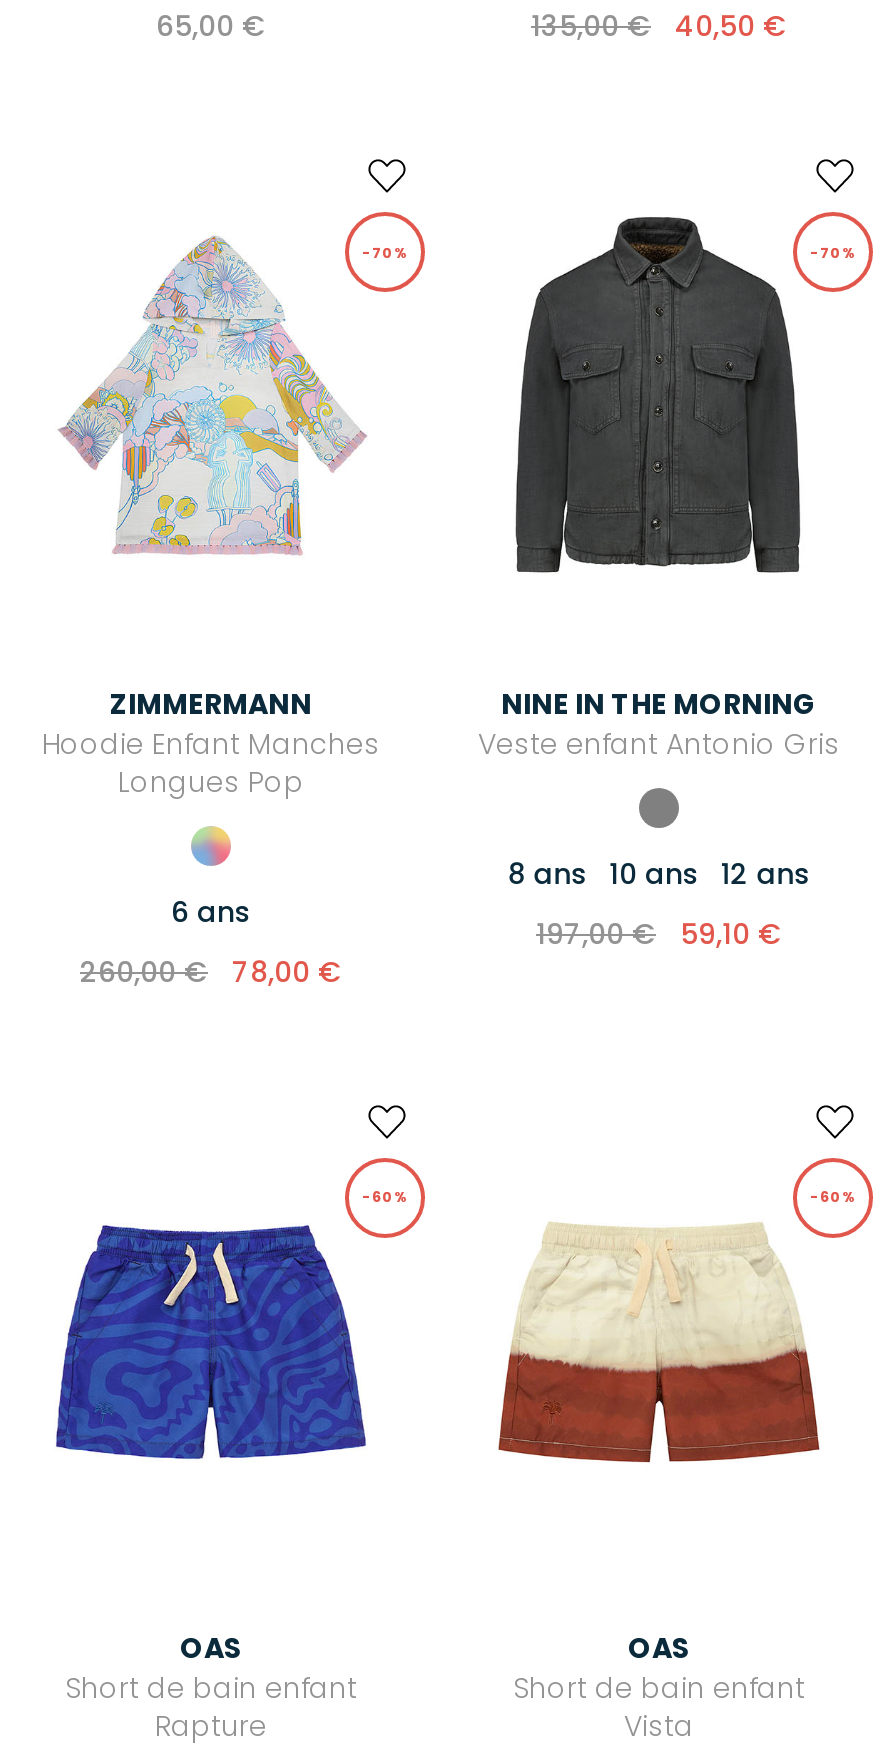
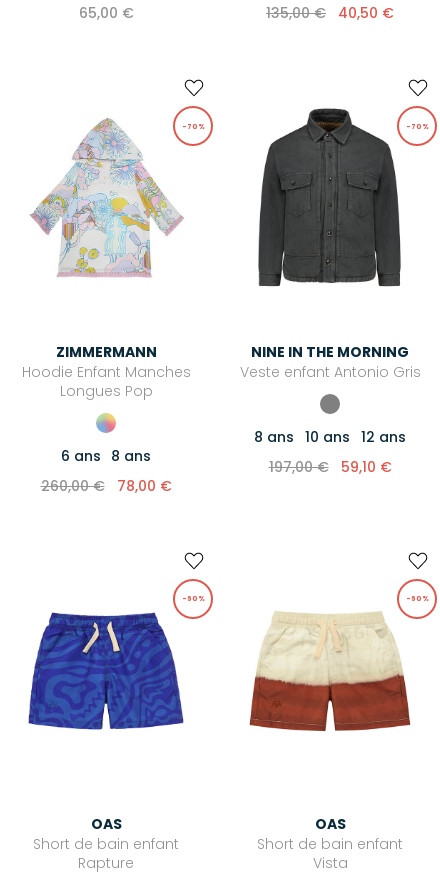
[171,891,251,931] 6 ans -> [61,446,151,466] 6 ans 8 ans

